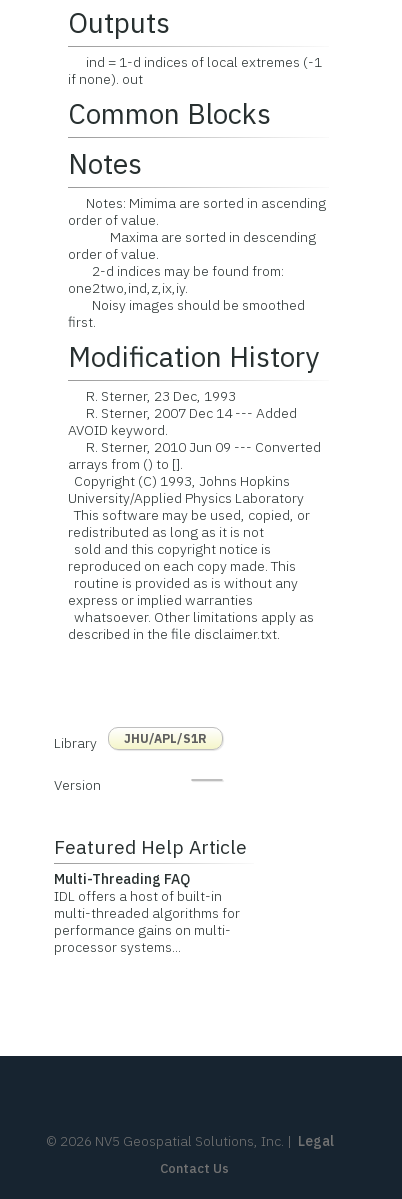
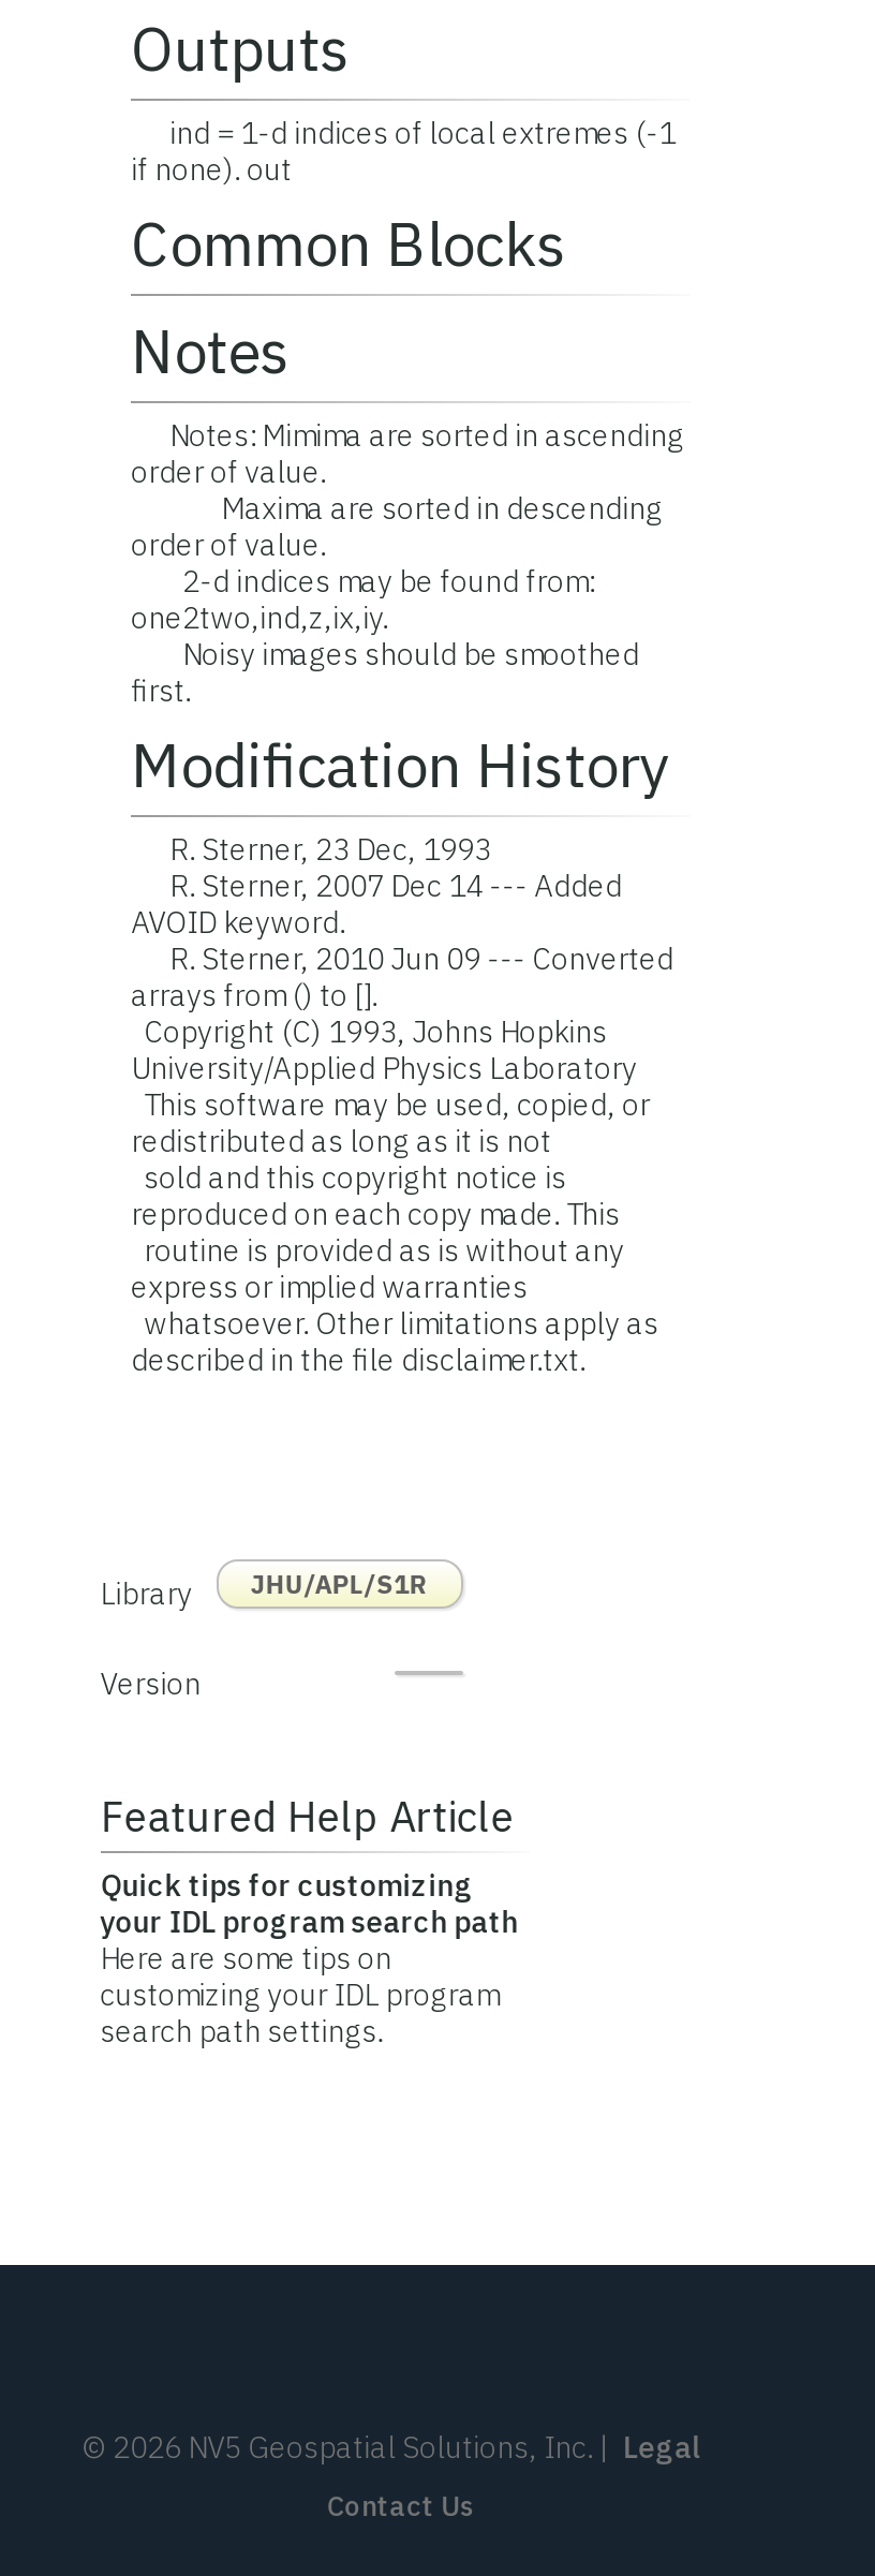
[54,870,240,956] Multi-Threading FAQ | IDL offers a host of built-in | multi-threaded algorithms for | performance gains on multi- | processor systems... -> [100,1866,518,2051] Quick tips for customizing | your IDL program search path | Here are some tips on | customizing your IDL program | search path settings.

